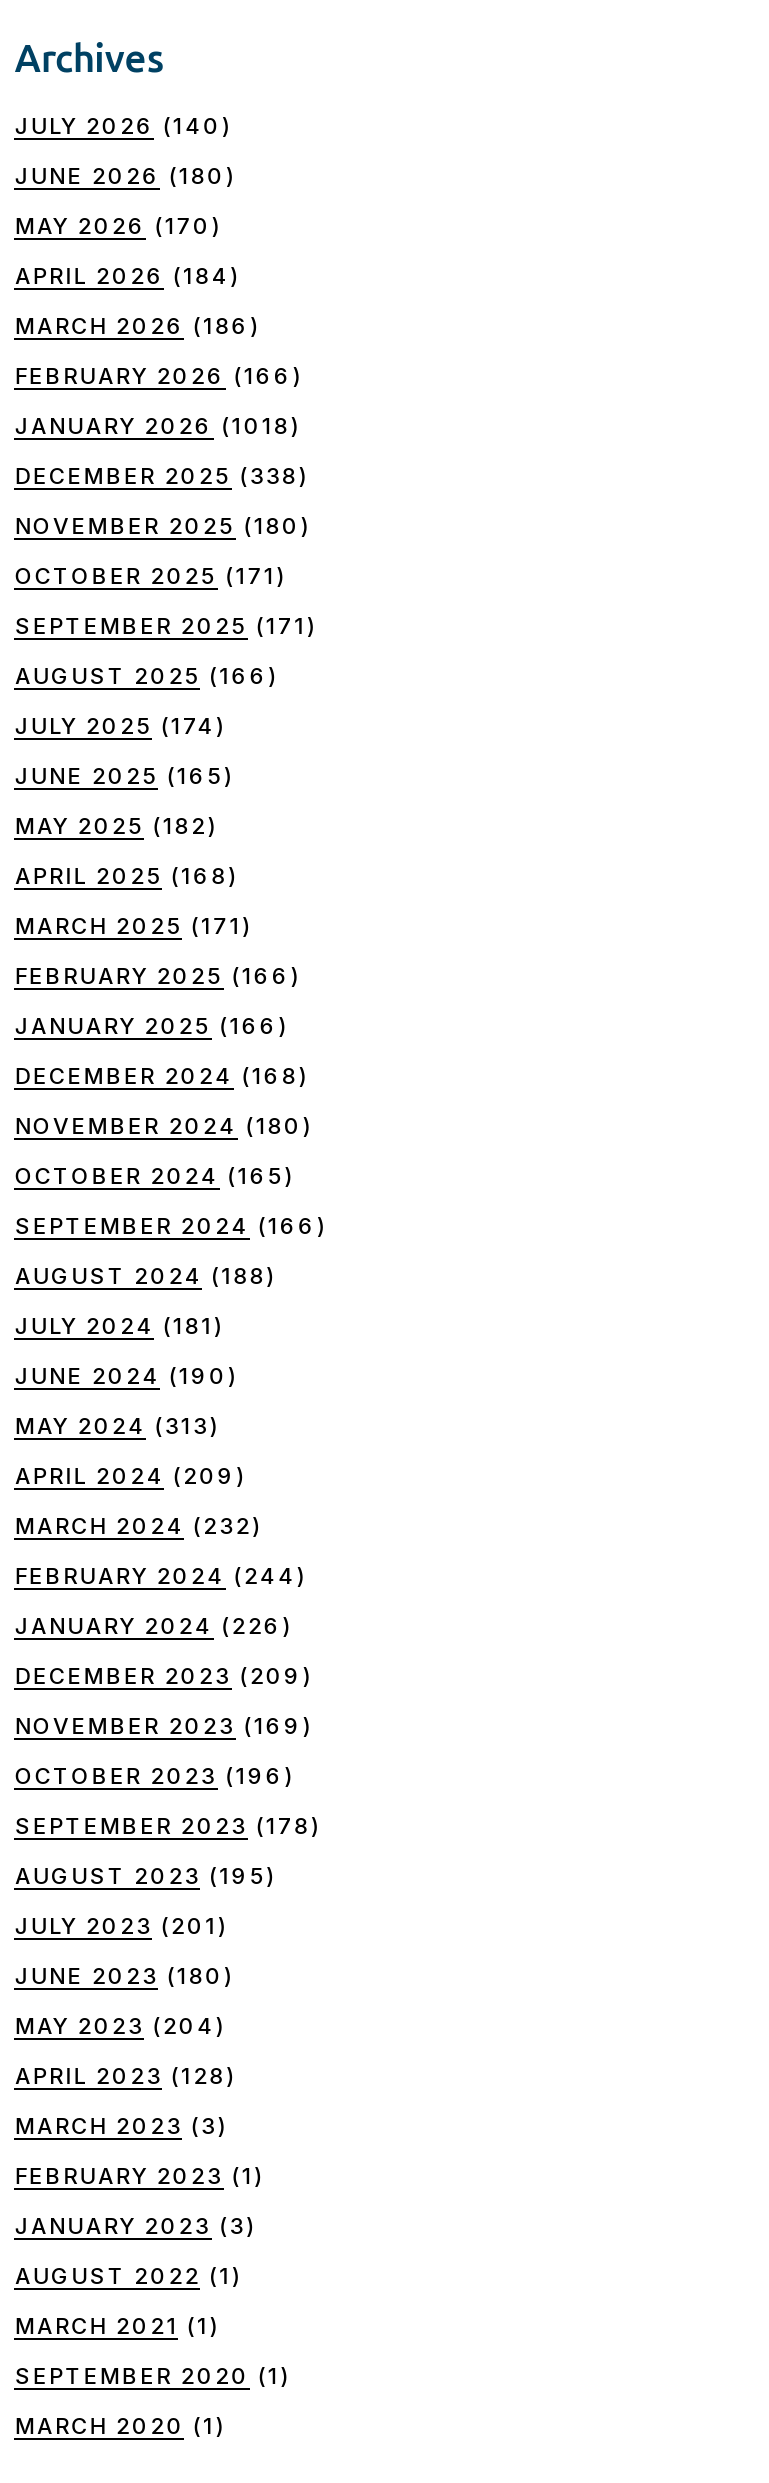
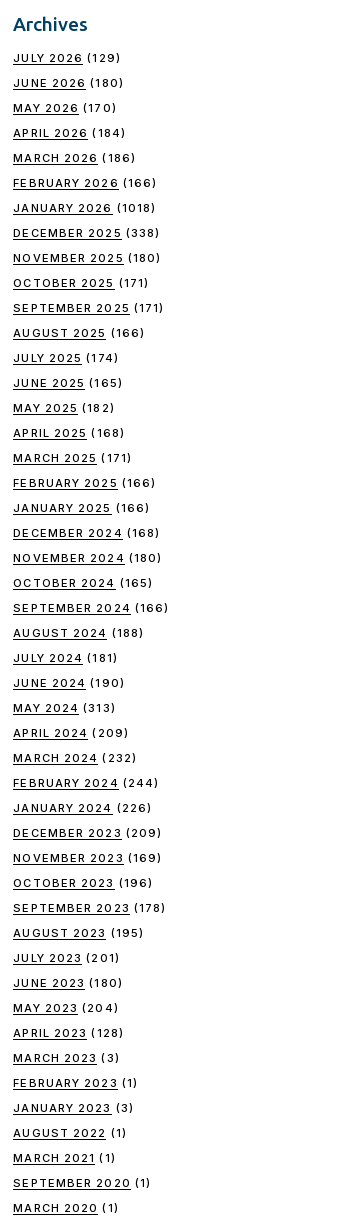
[15,111,232,139] JULY 2026 (140) -> [13,51,121,65] JULY 2026 (129)

